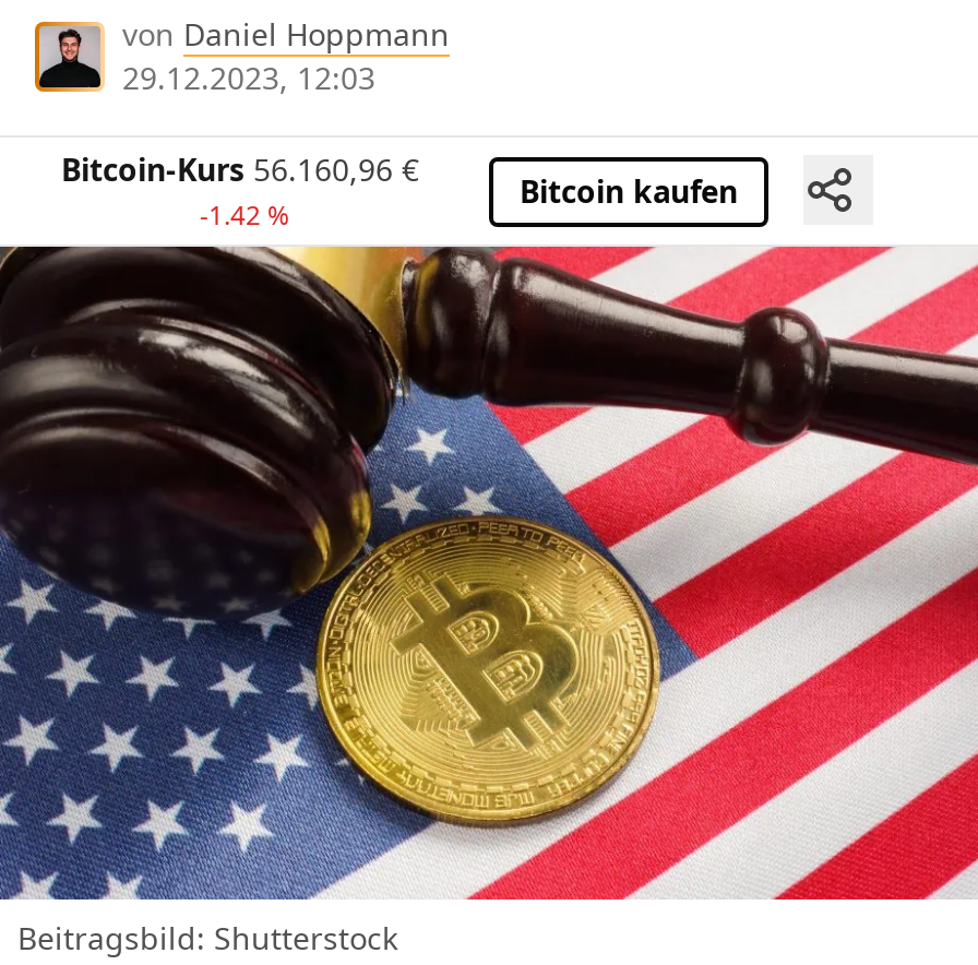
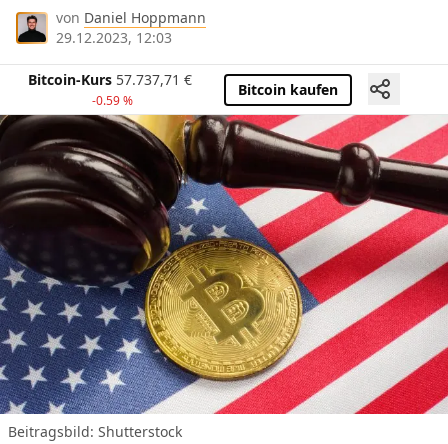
[61,149,419,191] Bitcoin-Kurs 56.160,96 € -> [28,70,192,89] Bitcoin-Kurs 57.737,71 €
[200,197,289,234] -1.42 % -> [91,92,132,109] -0.59 %

